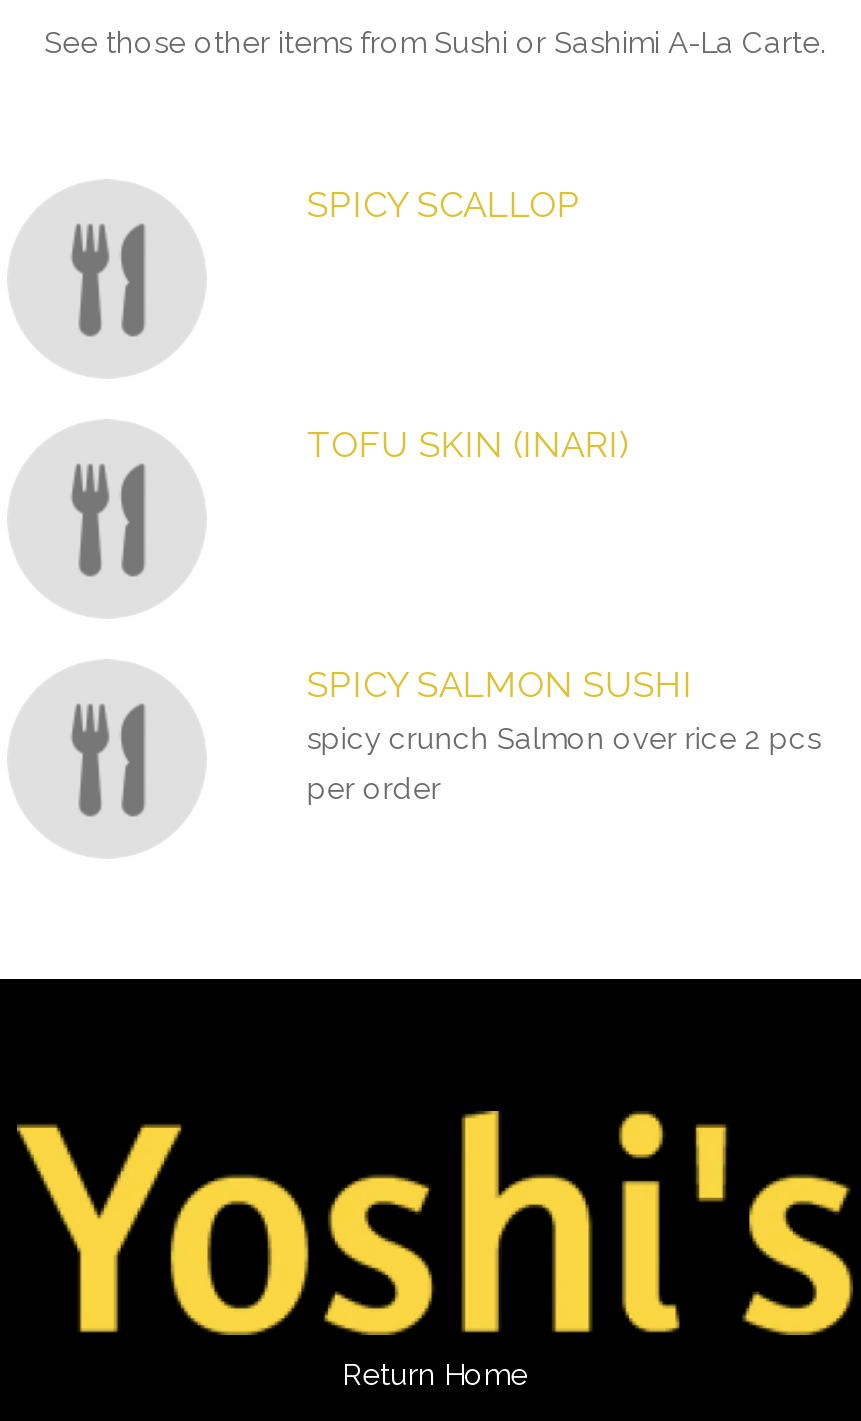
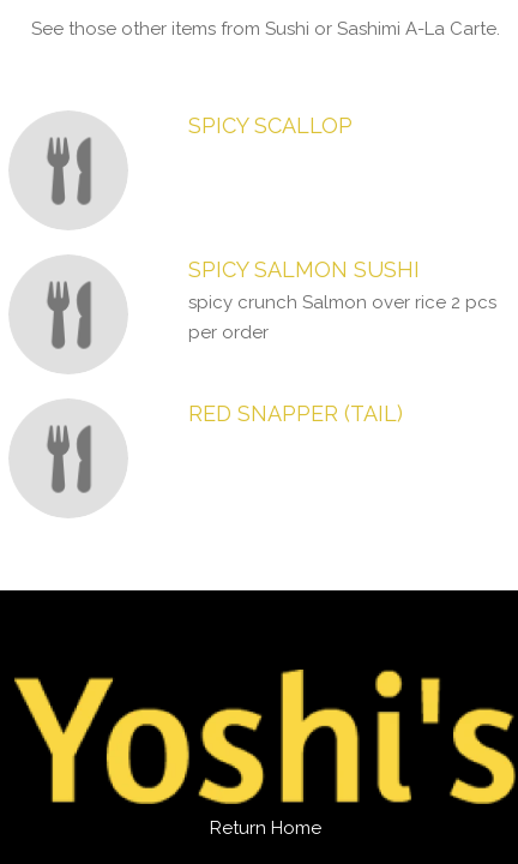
[307,423,629,465] TOFU SKIN (INARI) -> none
moved [307,663,821,807] -> [188,257,496,343]: SPICY SALMON SUSHI | spicy crunch Salmon over rice 2 pcs | per order
none -> [188,401,403,426] RED SNAPPER (TAIL)

